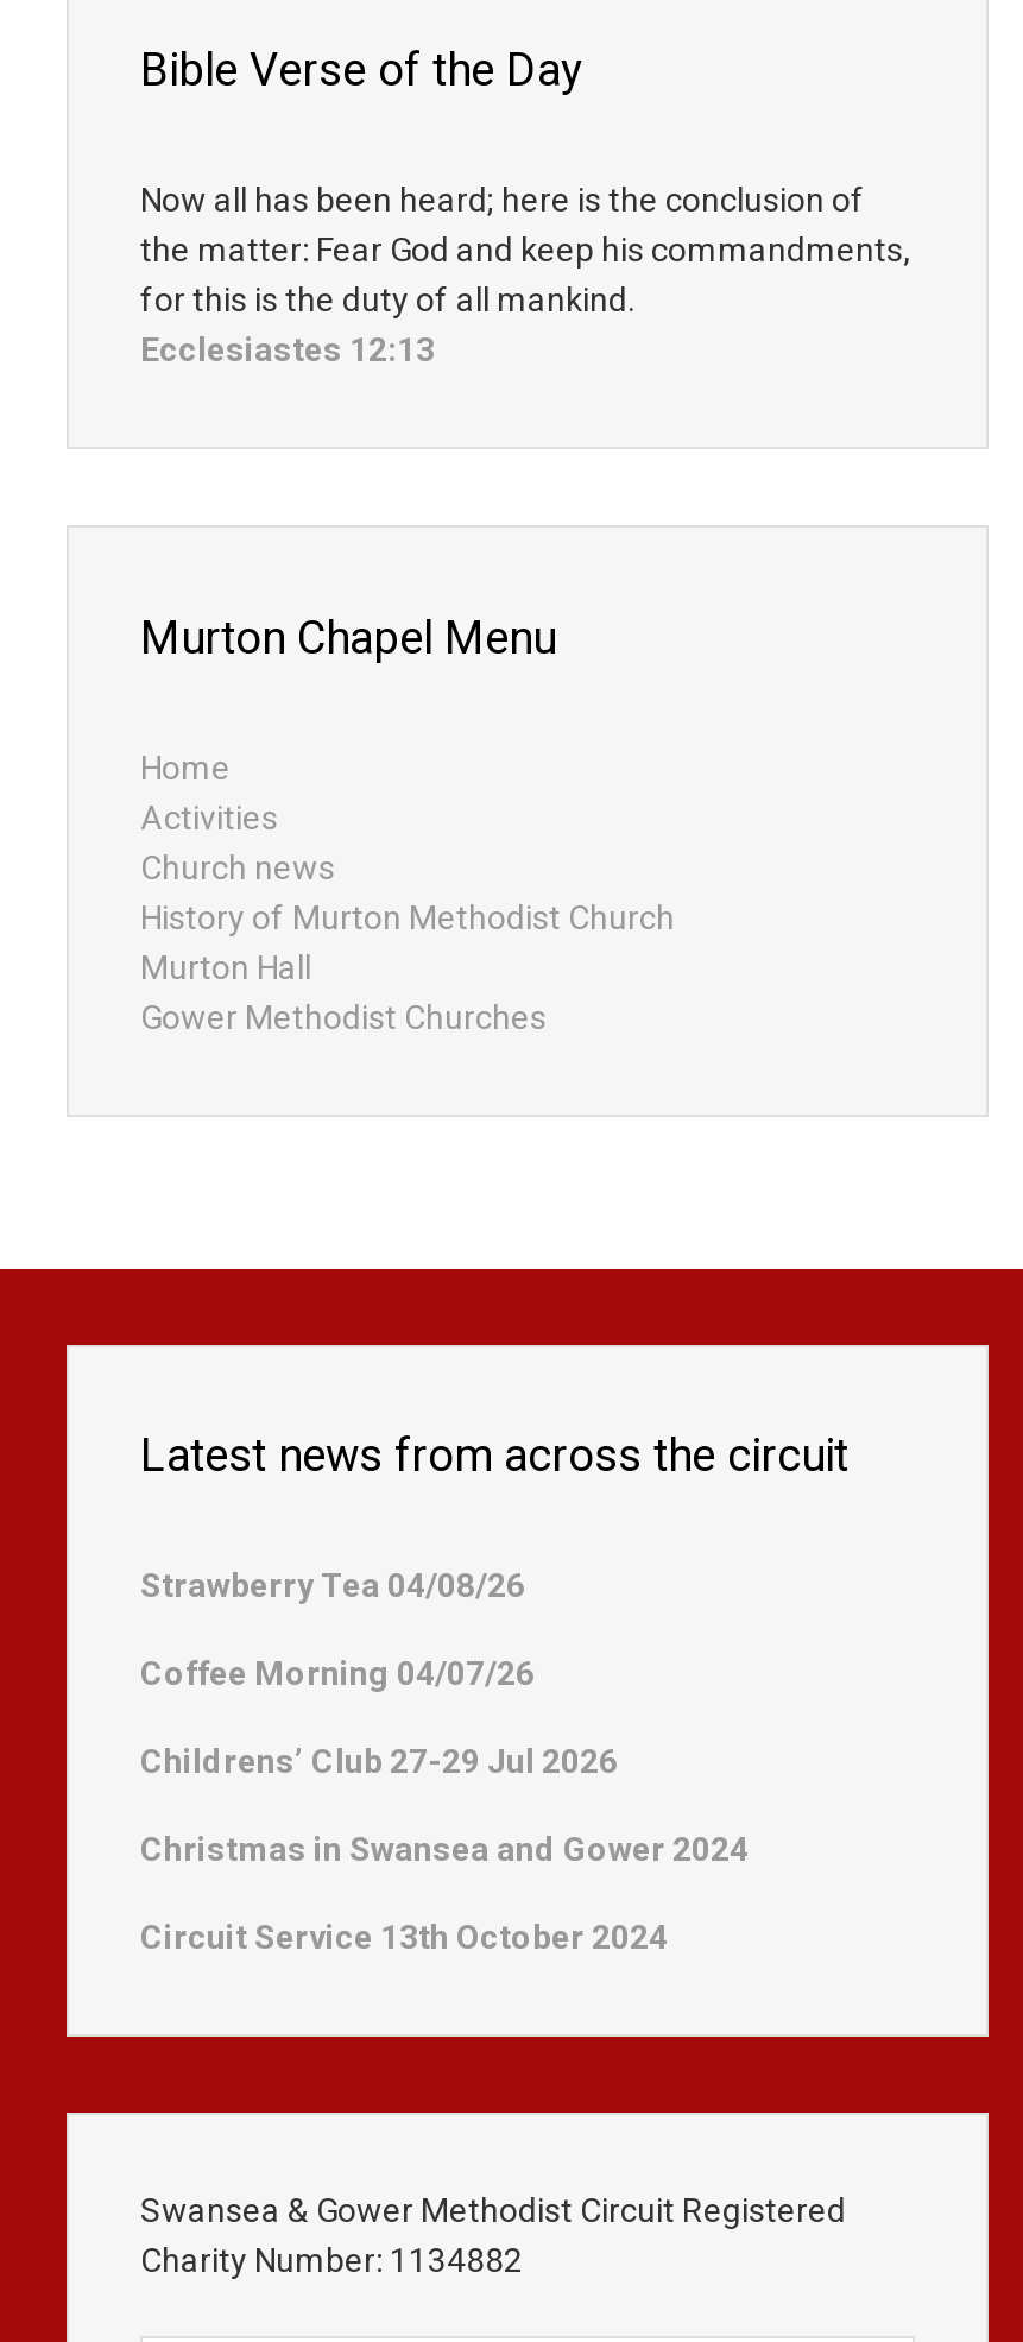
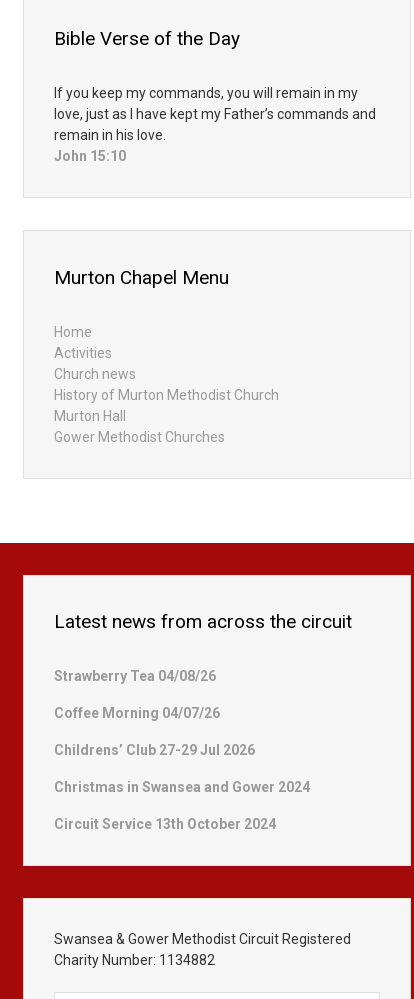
[140,181,910,369] Now all has been heard; here is the conclusion of | the matter: Fear God and keep his commandments, | for this is the duty of all mankind. | Ecclesiastes 12:13 -> [54,85,376,164] If you keep my commands, you will remain in my | love, just as I have kept my Father’s commands and | remain in his love. | John 15:10

